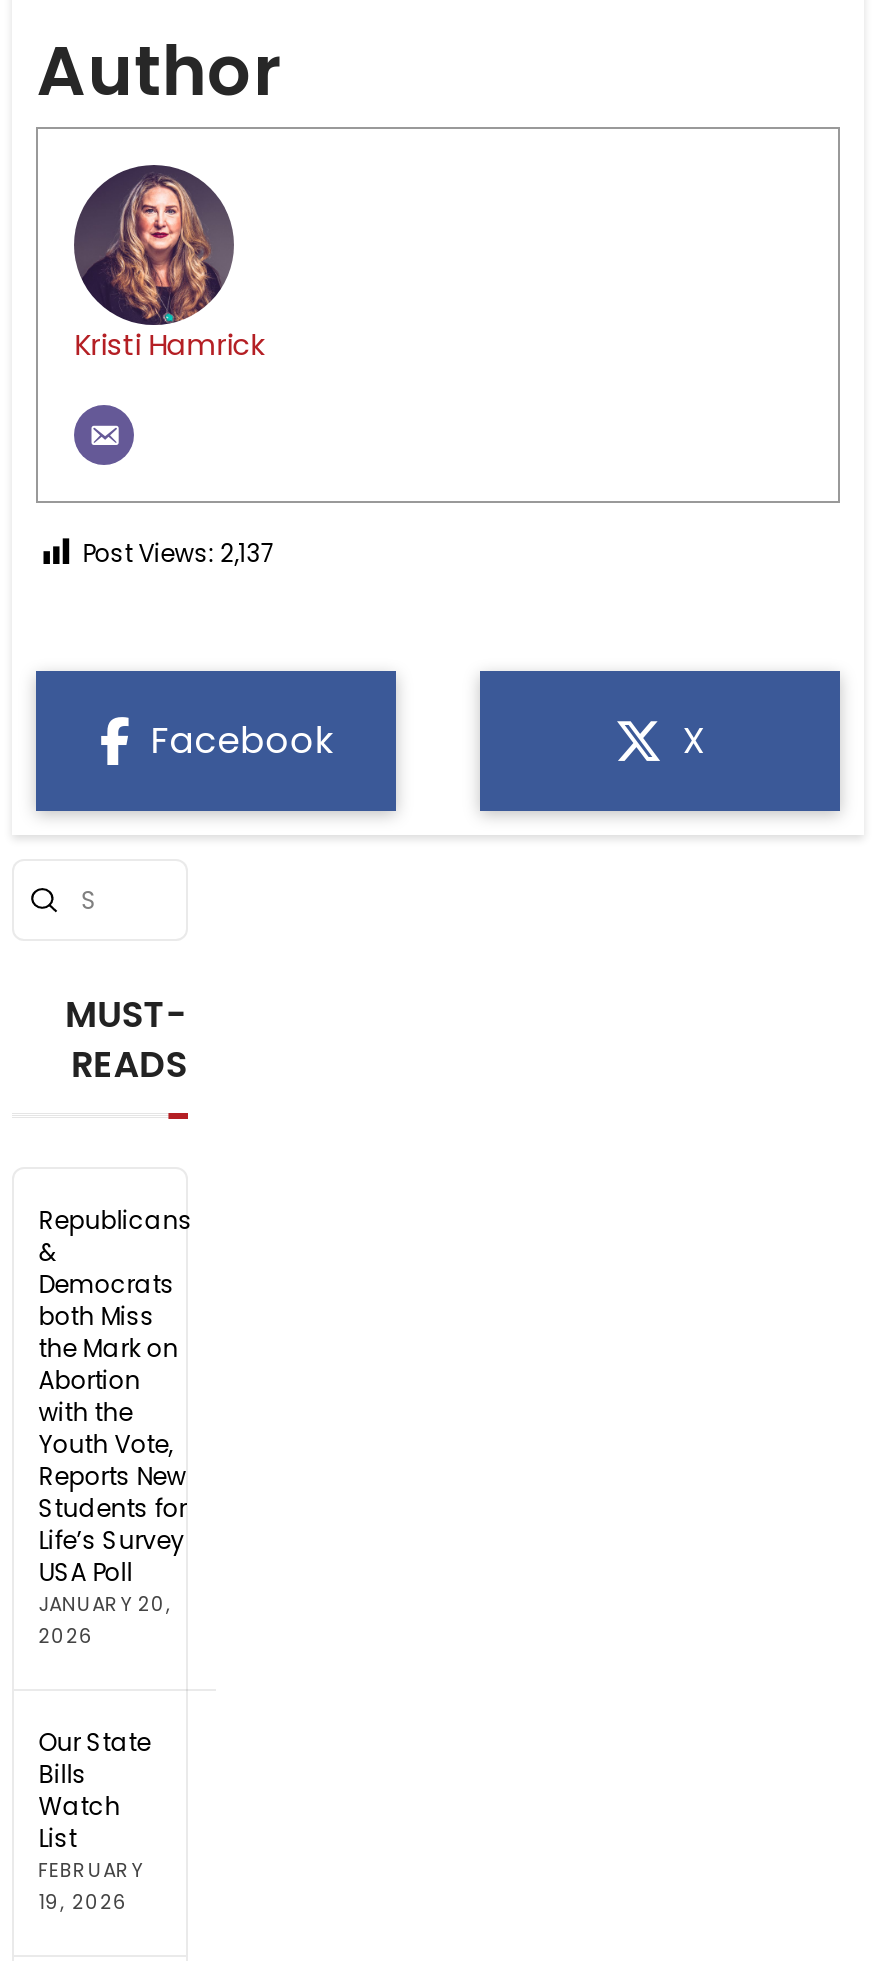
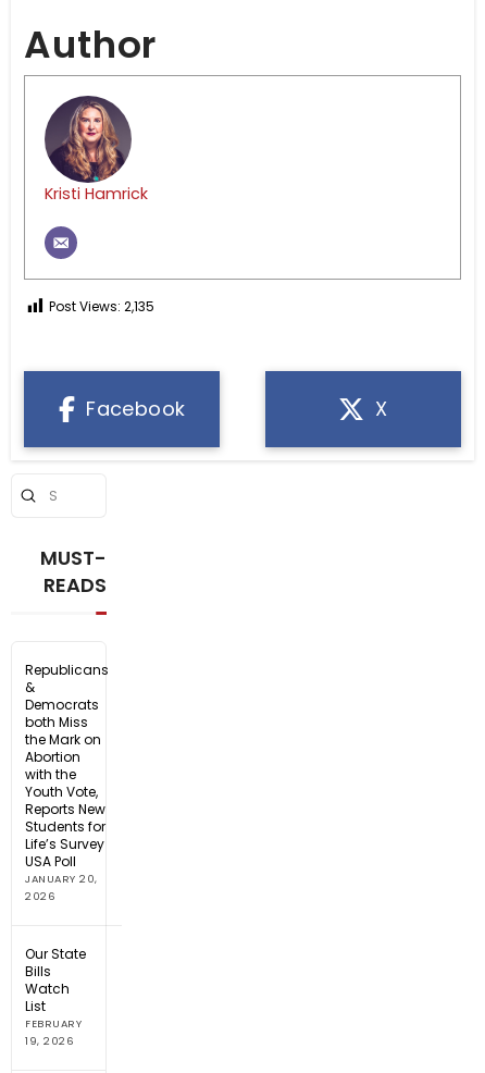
[82,535,274,569] Post Views: 2,137 -> [49,297,155,316] Post Views: 2,135

